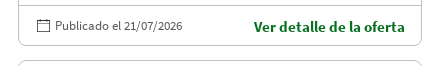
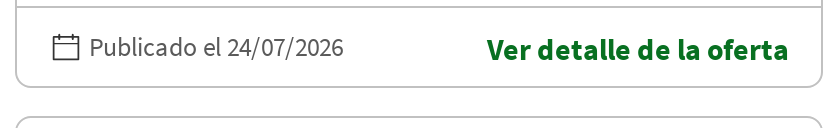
[55,17,182,34] Publicado el 21/07/2026 -> [89,29,343,63] Publicado el 24/07/2026

